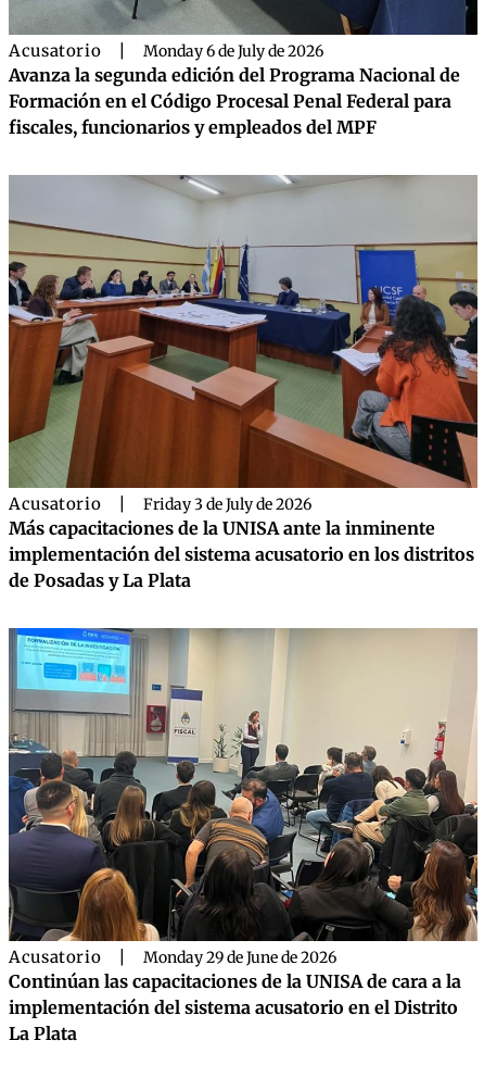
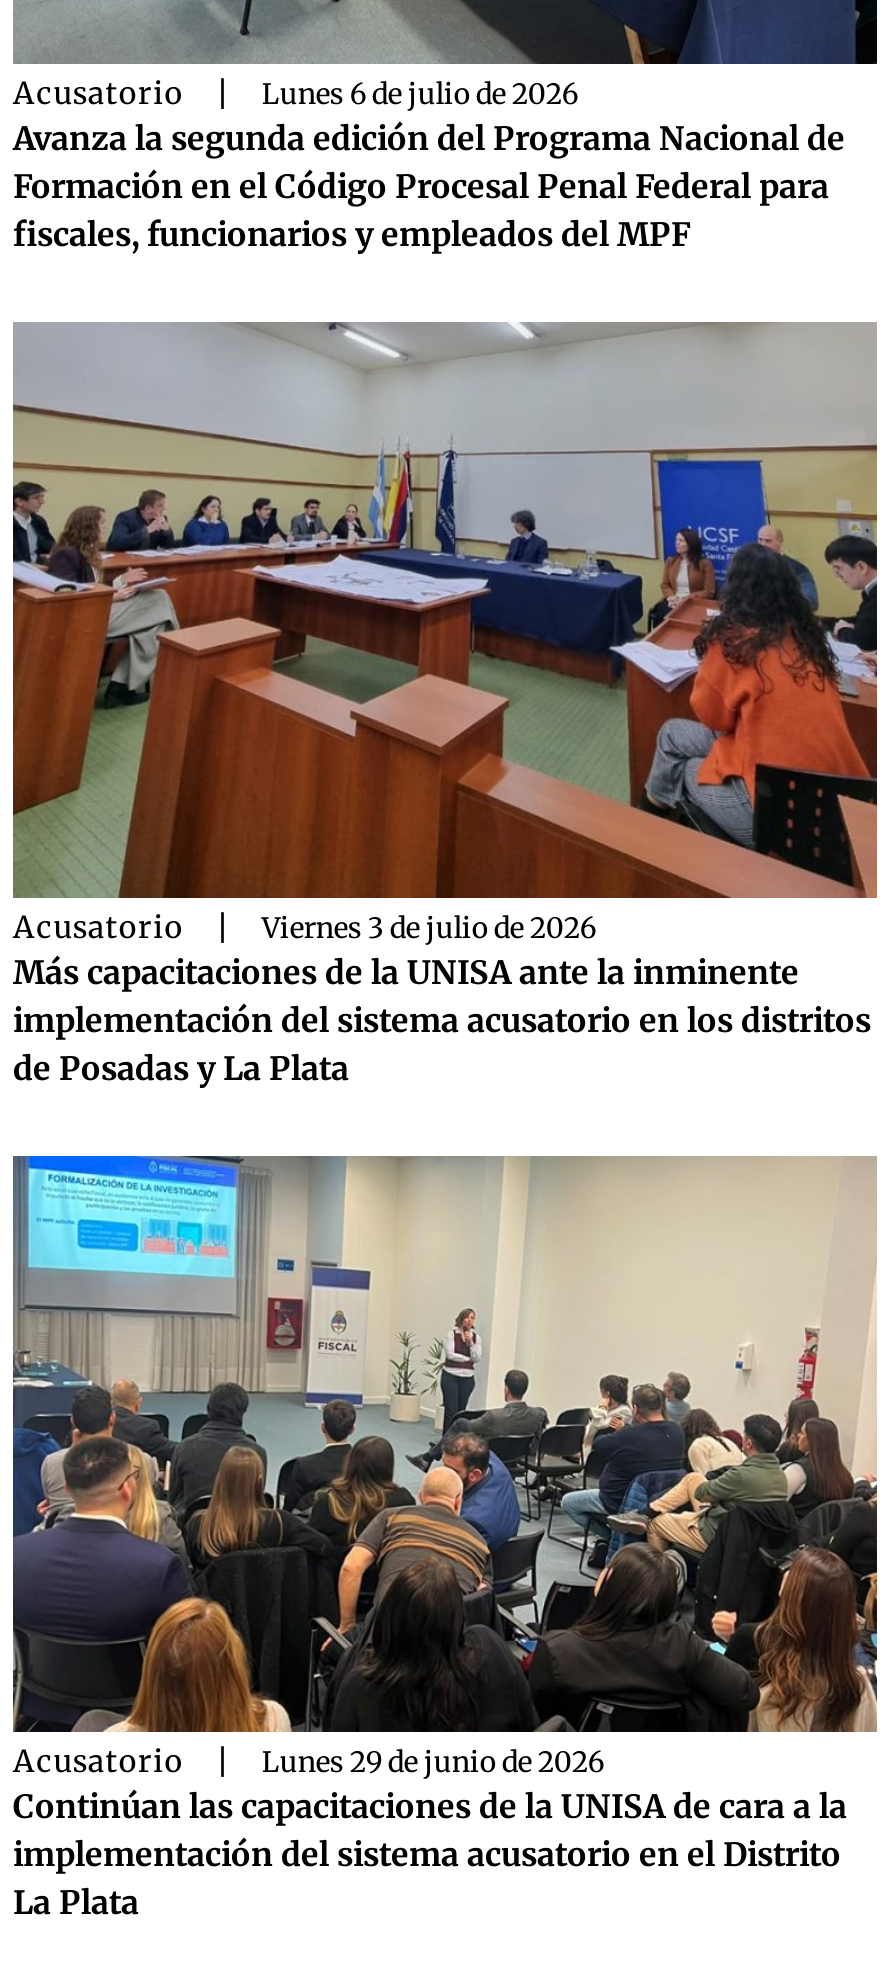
[144,41,324,61] Monday 6 de July de 2026 -> [262,76,578,112] Lunes 6 de julio de 2026
[144,494,312,514] Friday 3 de July de 2026 -> [262,910,596,946] Viernes 3 de julio de 2026
[144,948,337,967] Monday 29 de June de 2026 -> [262,1744,604,1780] Lunes 29 de junio de 2026

